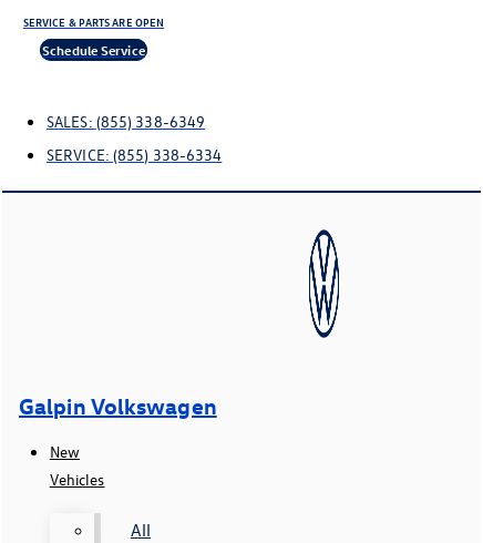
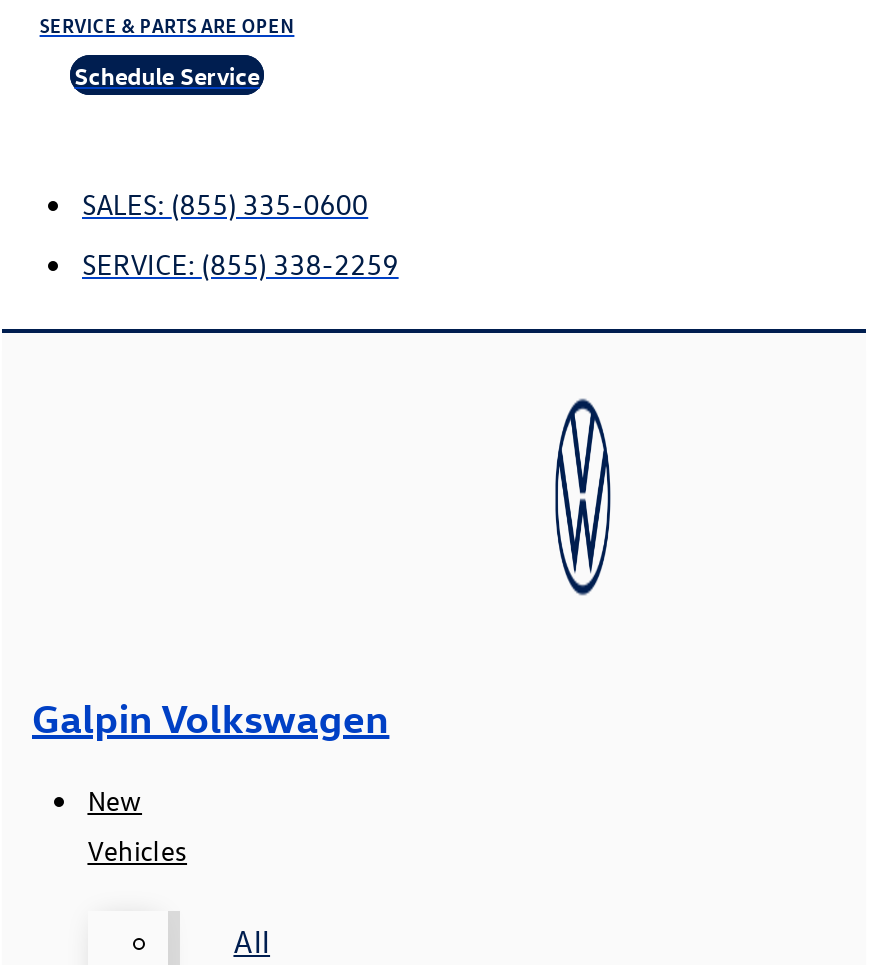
[47,111,205,132] SALES: (855) 338-6349 -> [82,185,368,223] SALES: (855) 335-0600
[47,144,222,165] SERVICE: (855) 338-6334 -> [82,245,399,283] SERVICE: (855) 338-2259

